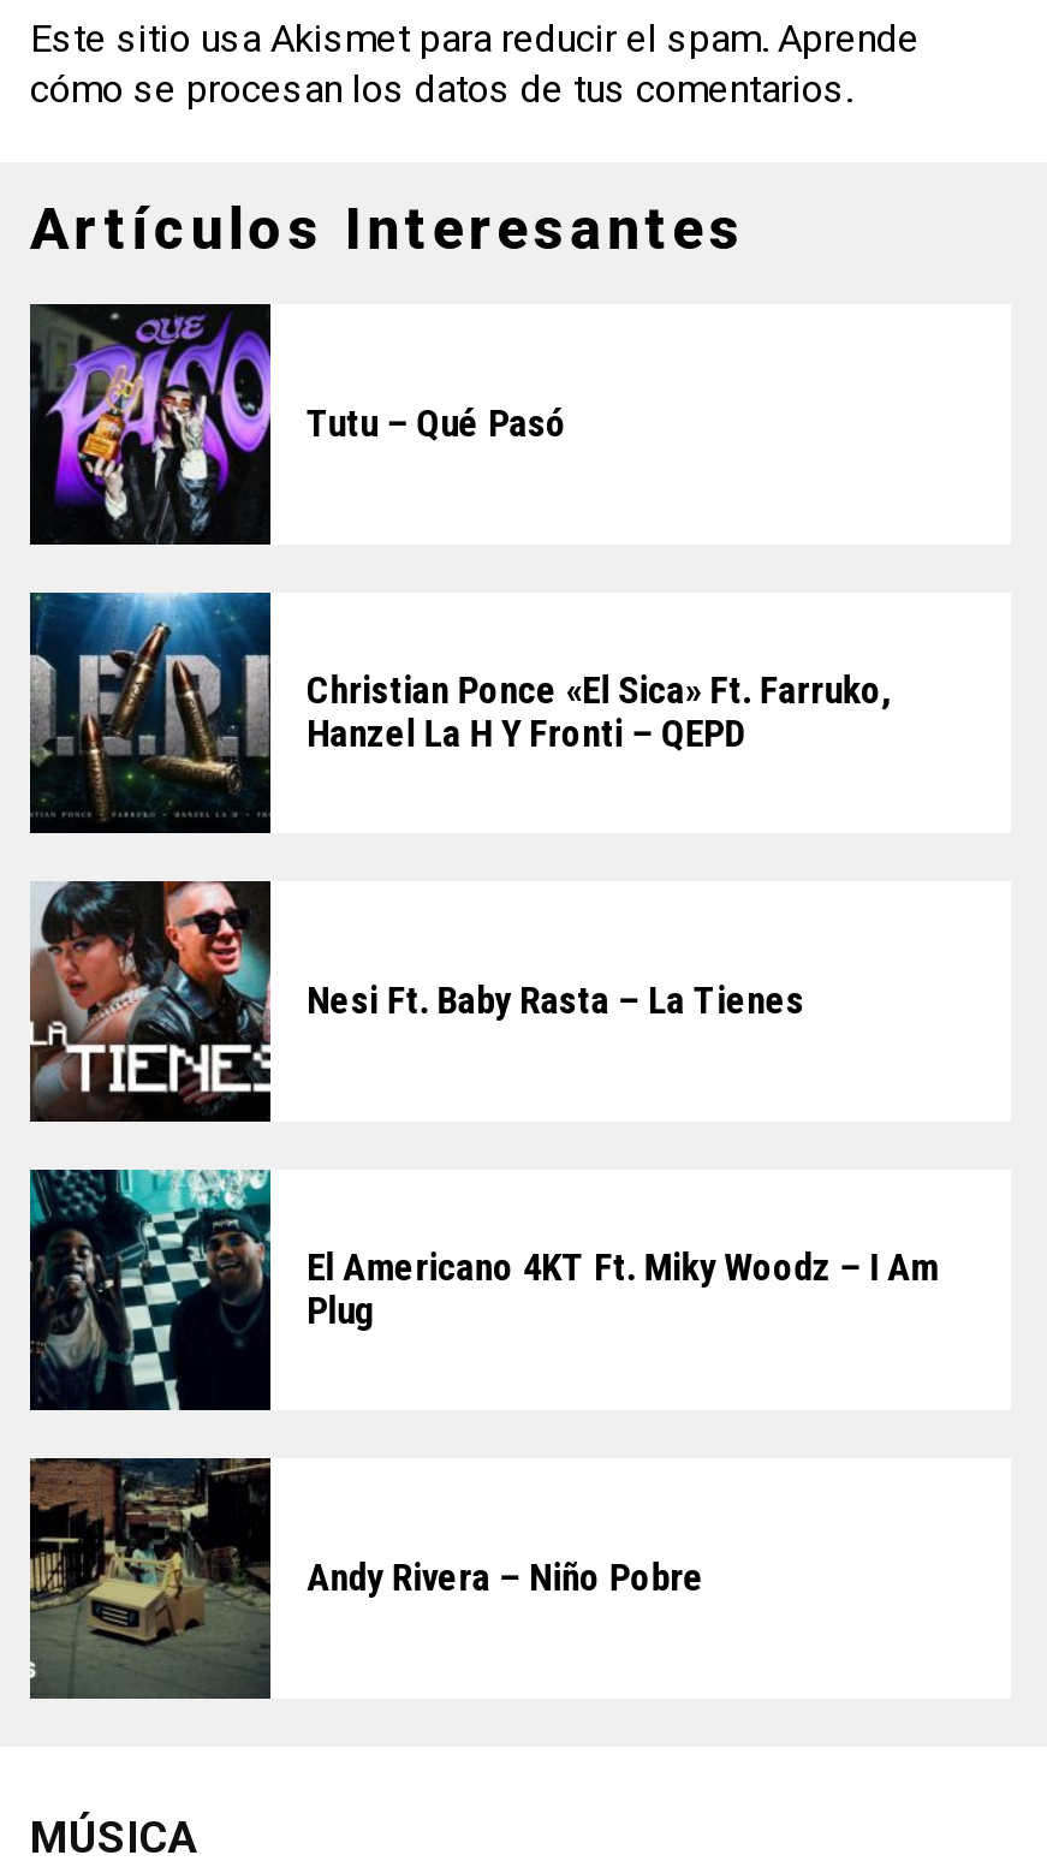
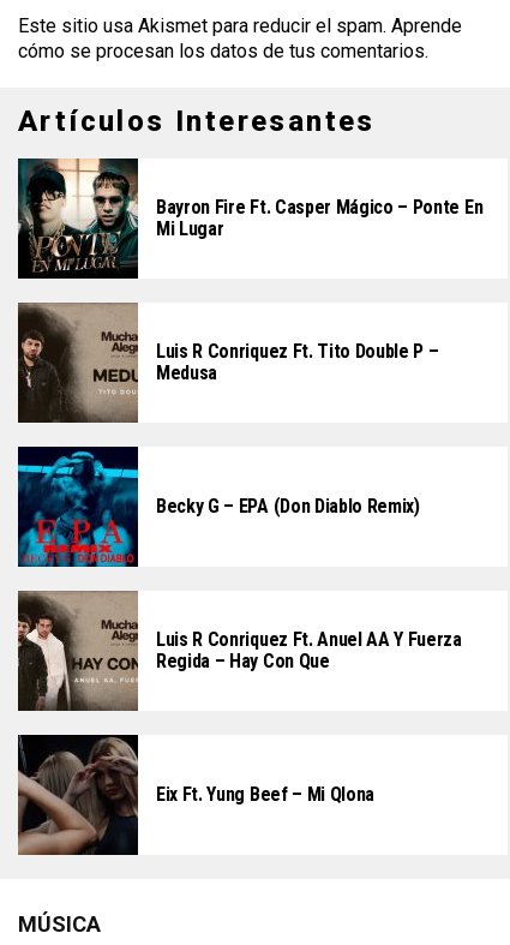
[30,302,567,545] [image] | Tutu – Qué Pasó -> [18,157,483,276] [image] | Bayron Fire Ft. Casper Mágico – Ponte En | Mi Lugar
[30,590,890,836] [image] | Christian Ponce «El Sica» Ft. Farruko, | Hanzel La H Y Fronti – QEPD -> [18,301,439,424] [image] | Luis R Conriquez Ft. Tito Double P – | Medusa
[28,879,804,1124] [image] | Nesi Ft. Baby Rasta – La Tienes -> [17,445,420,568] [image] | Becky G – EPA (Don Diablo Remix)
[28,1167,938,1413] [image] | El Americano 4KT Ft. Miky Woodz – I Am | Plug -> [17,590,462,712] [image] | Luis R Conriquez Ft. Anuel AA Y Fuerza | Regida – Hay Con Que
[28,1458,704,1699] [image] | Andy Rivera – Niño Pobre -> [17,735,374,855] [image] | Eix Ft. Yung Beef – Mi Qlona

